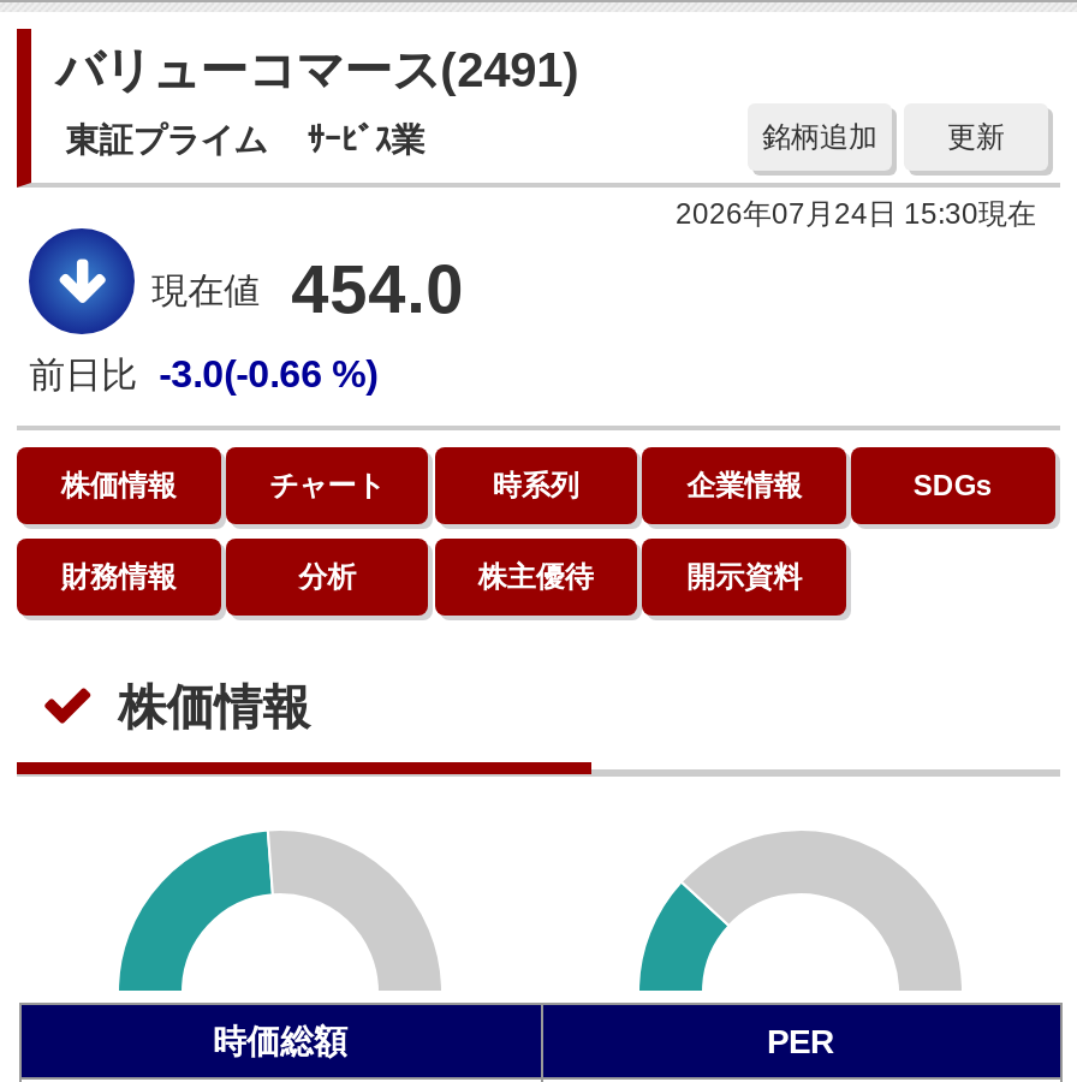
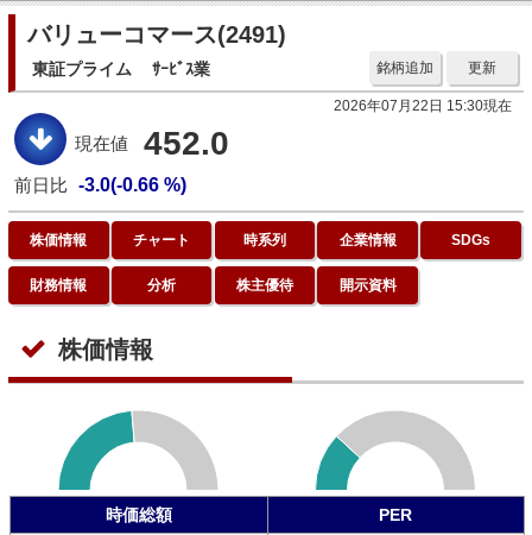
[675,198,1036,231] 2026年07月24日 15:30現在 -> [334,98,512,114] 2026年07月22日 15:30現在
[152,253,464,327] 現在値 454.0 -> [75,125,229,162] 現在値 452.0

